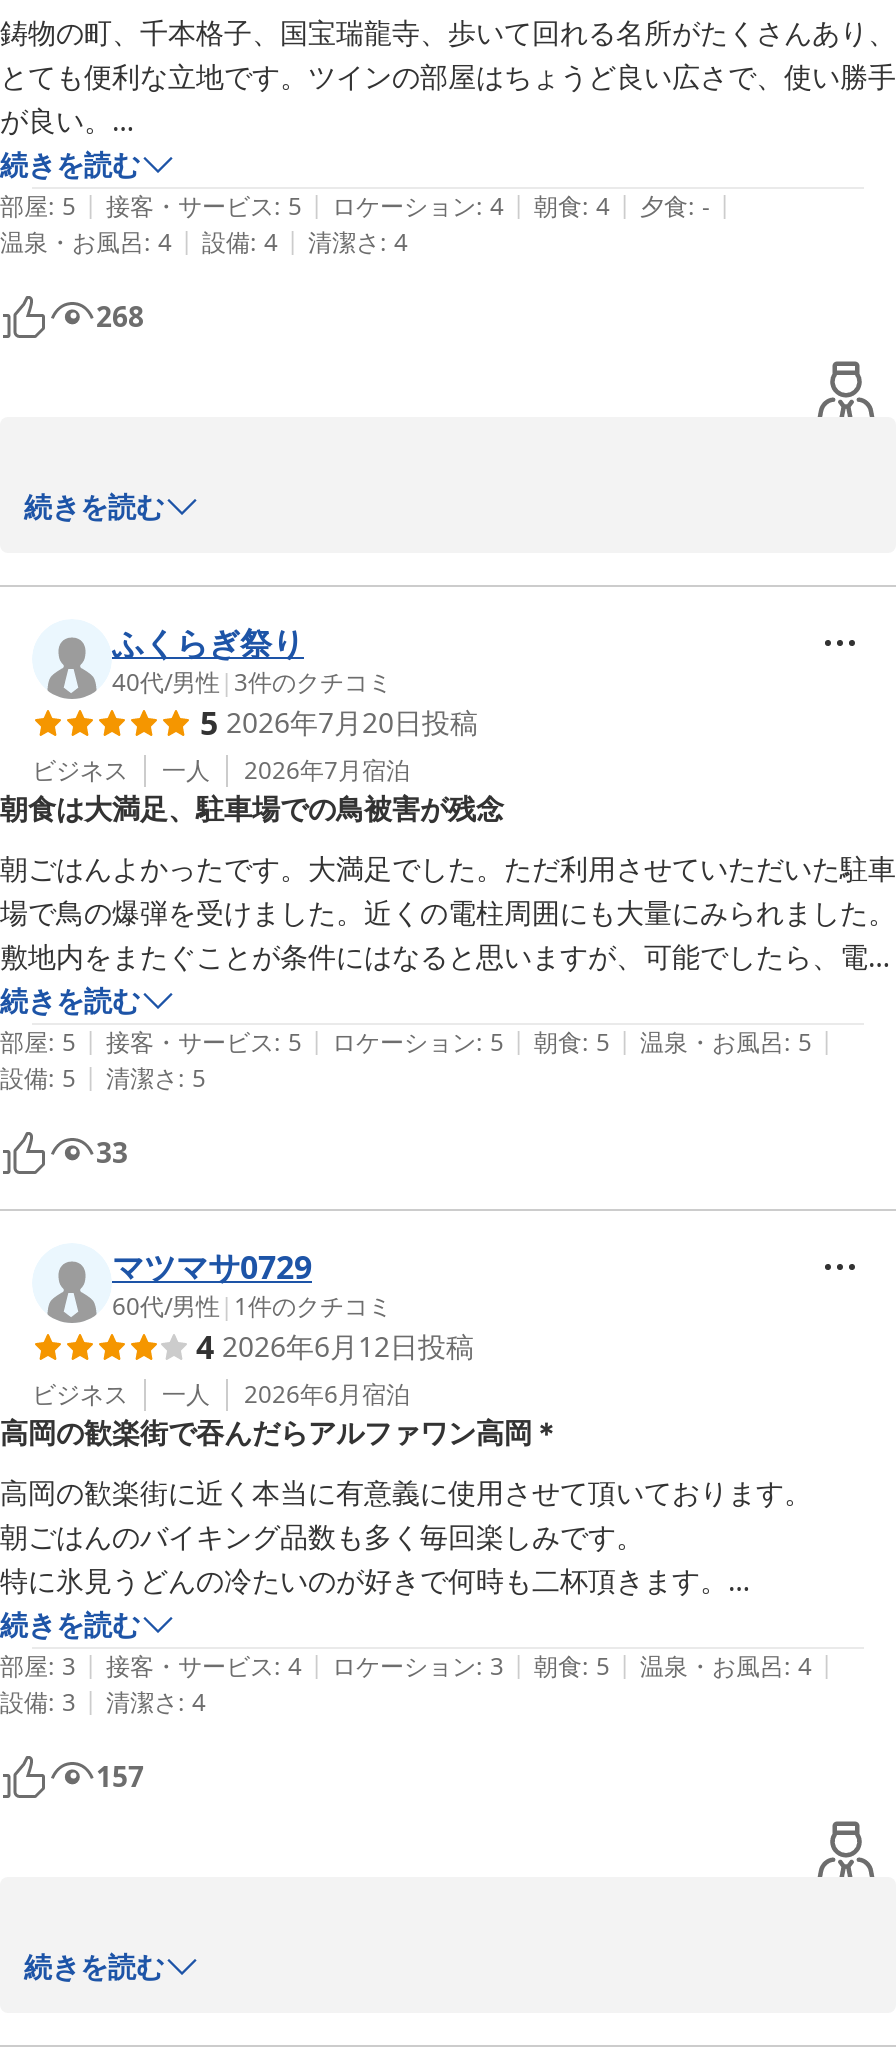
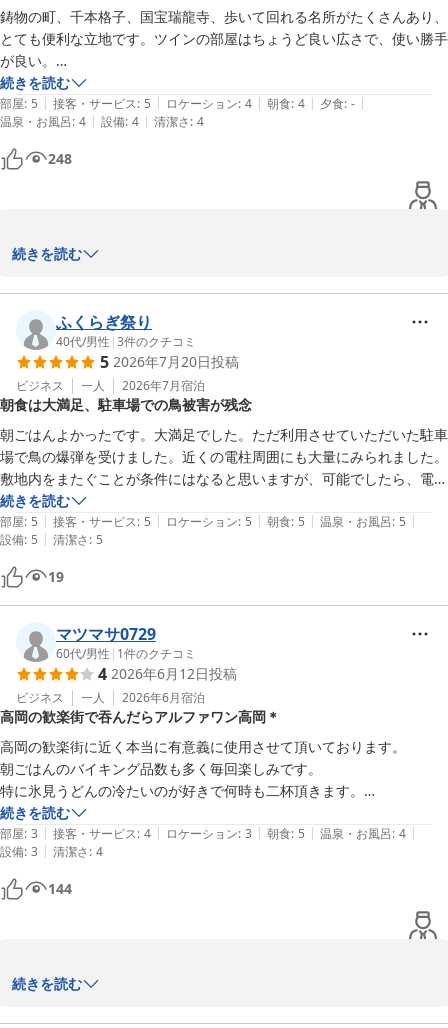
[96,297,144,335] 268 -> [48,149,72,168] 248
[96,1133,128,1171] 33 -> [48,567,64,586] 19
[96,1757,144,1795] 157 -> [48,879,72,898] 144

